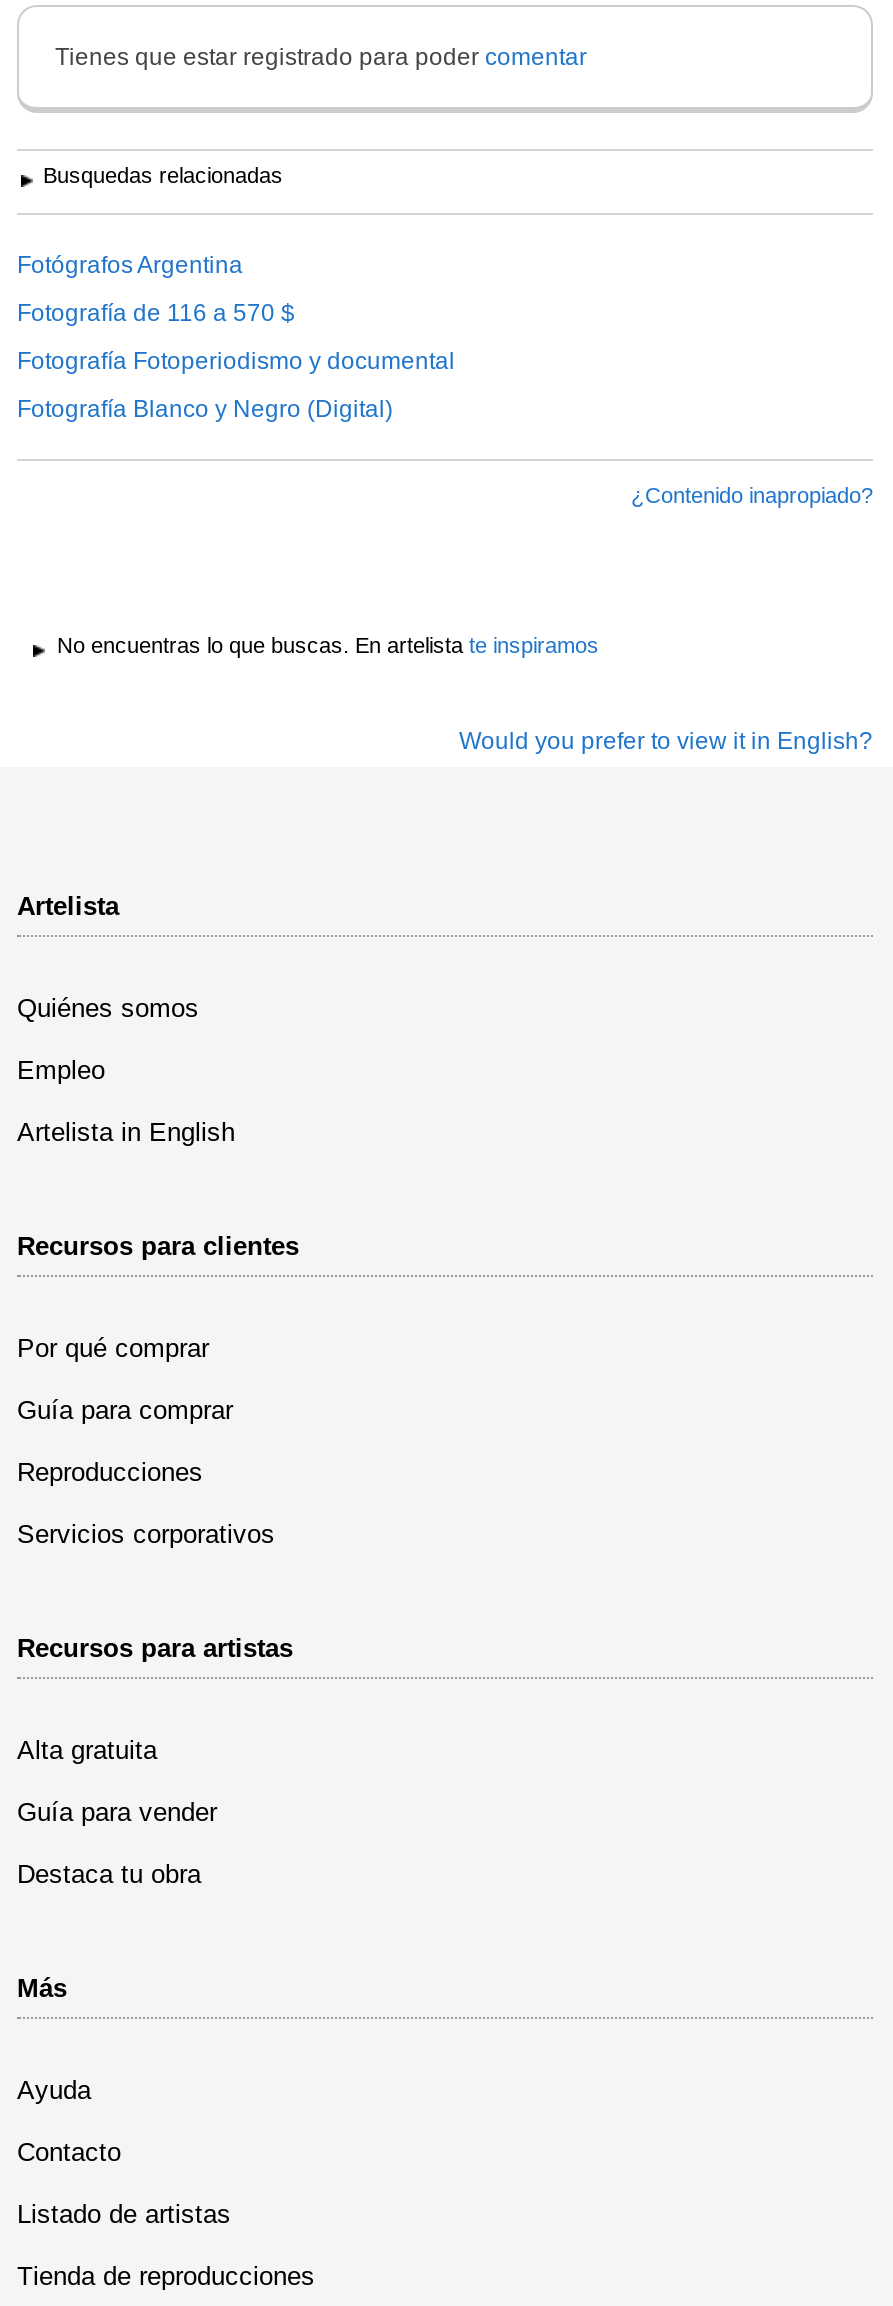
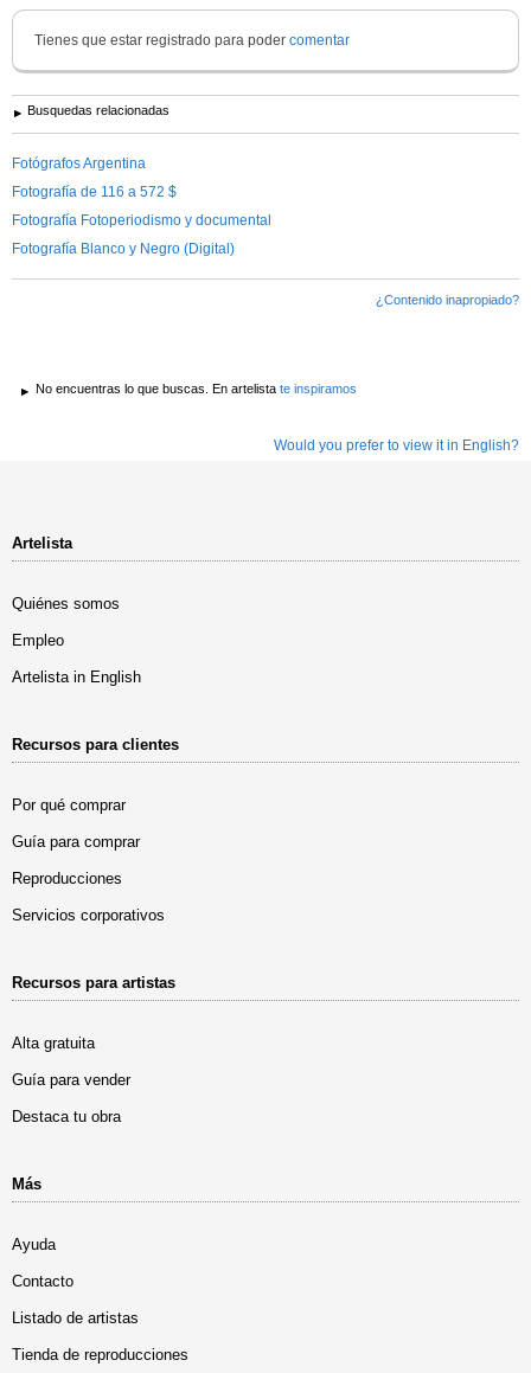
[17,299,295,327] Fotografía de 116 a 570 $ -> [12,184,177,200] Fotografía de 116 a 572 $

